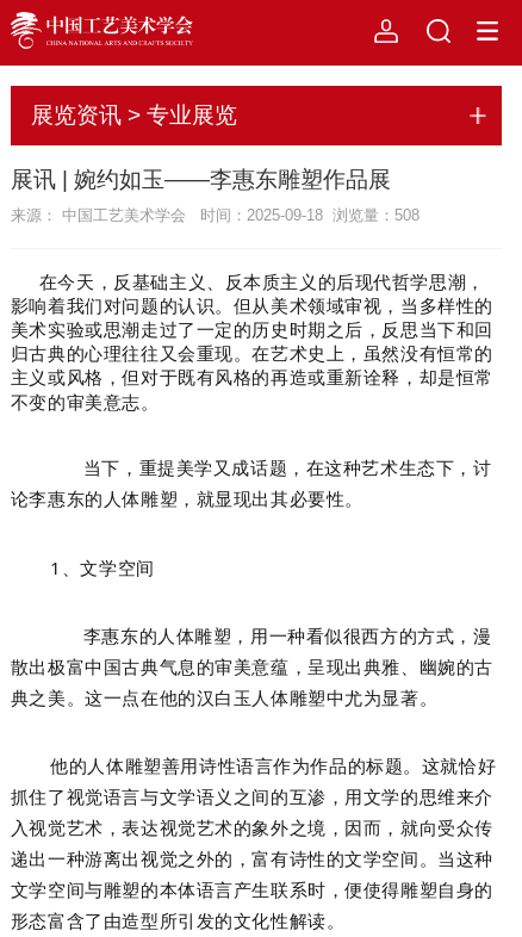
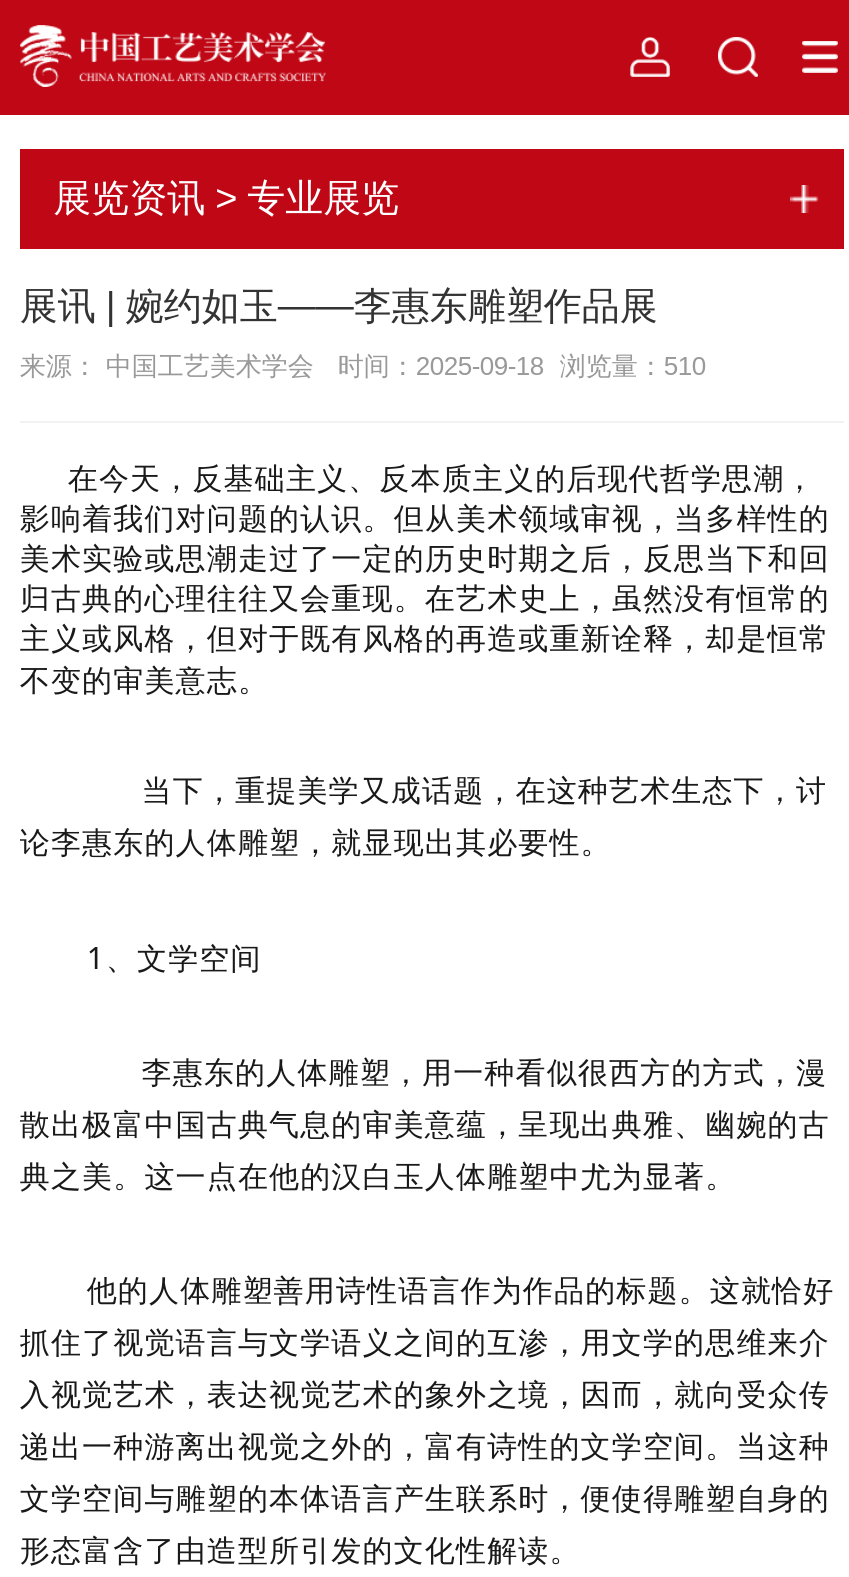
[11,206,419,224] 来源： 中国工艺美术学会 时间：2025-09-18 浏览量：508 -> [20,351,706,381] 来源： 中国工艺美术学会 时间：2025-09-18 浏览量：510

